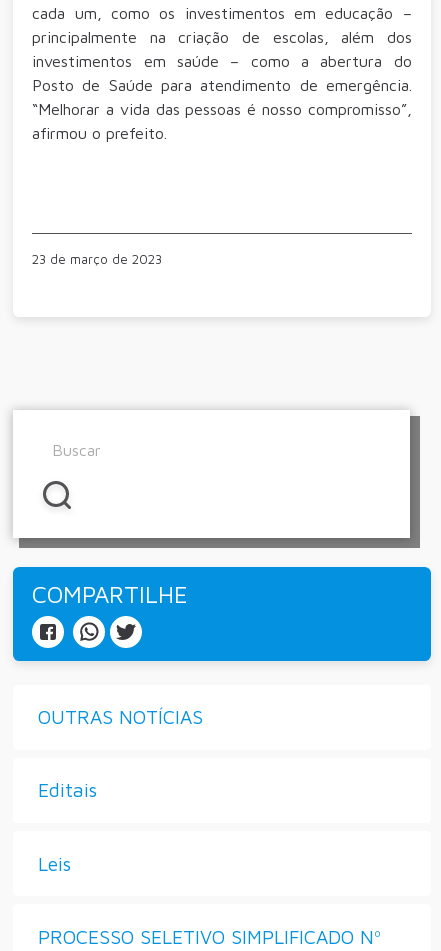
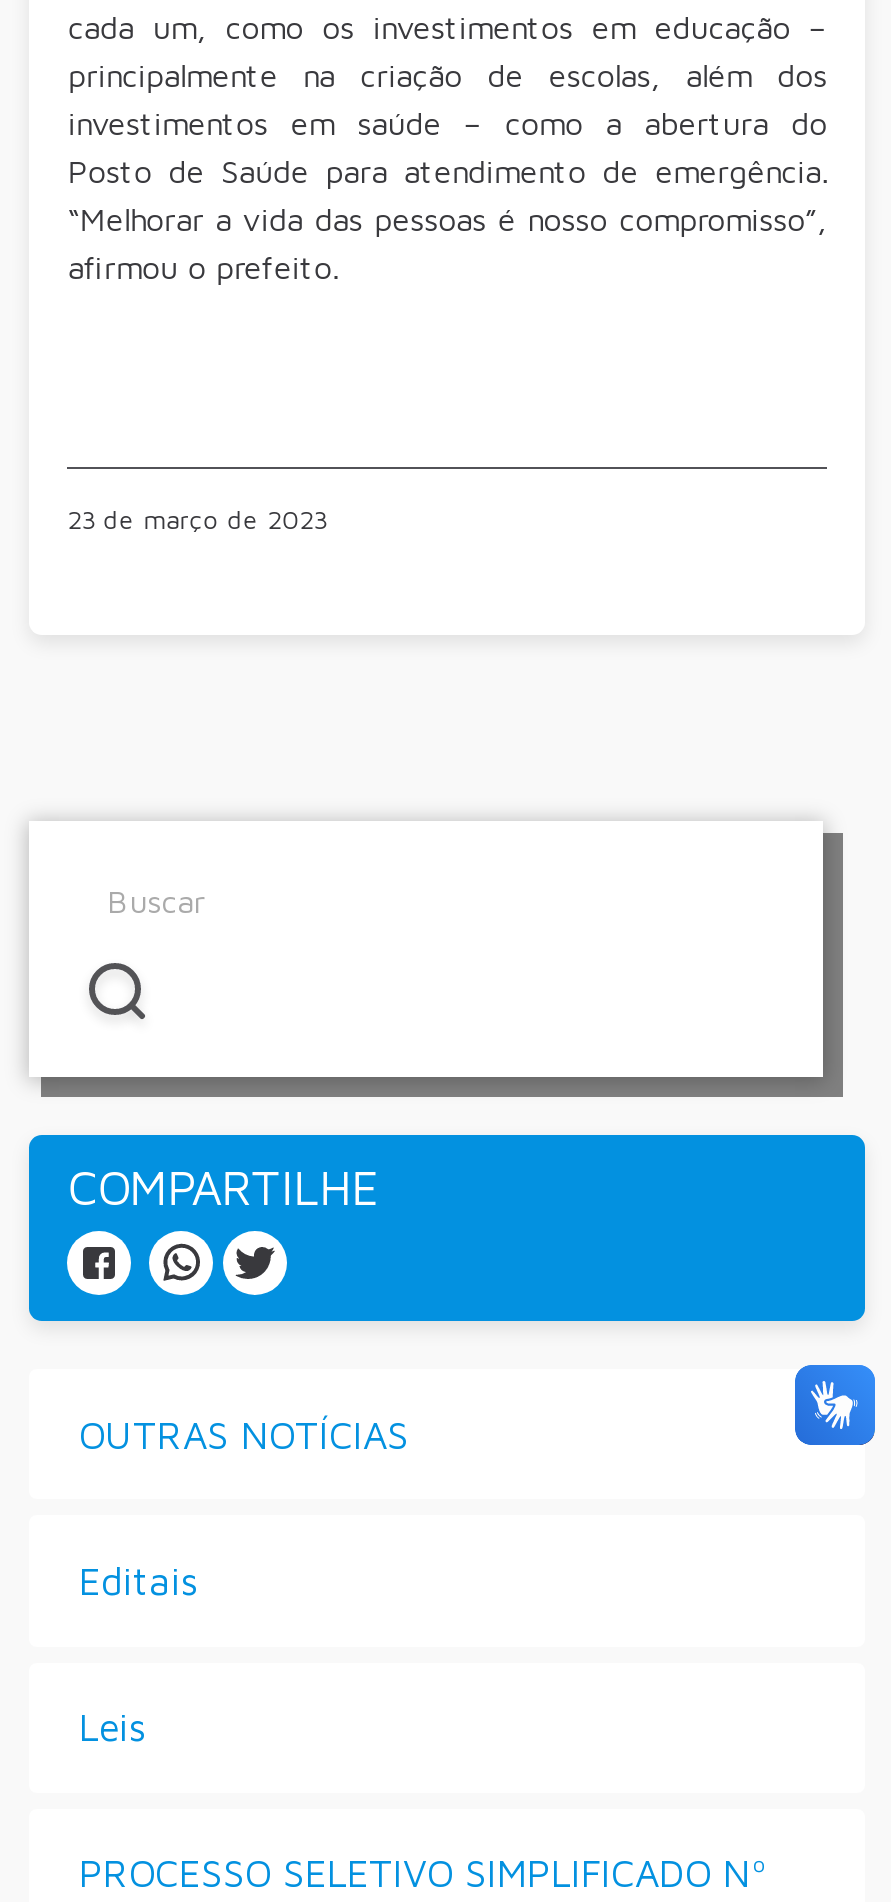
none -> [793,1362,877,1448] [image]

